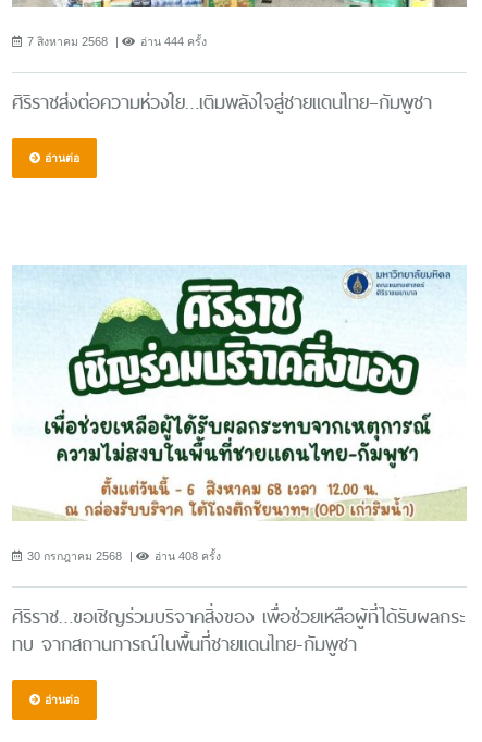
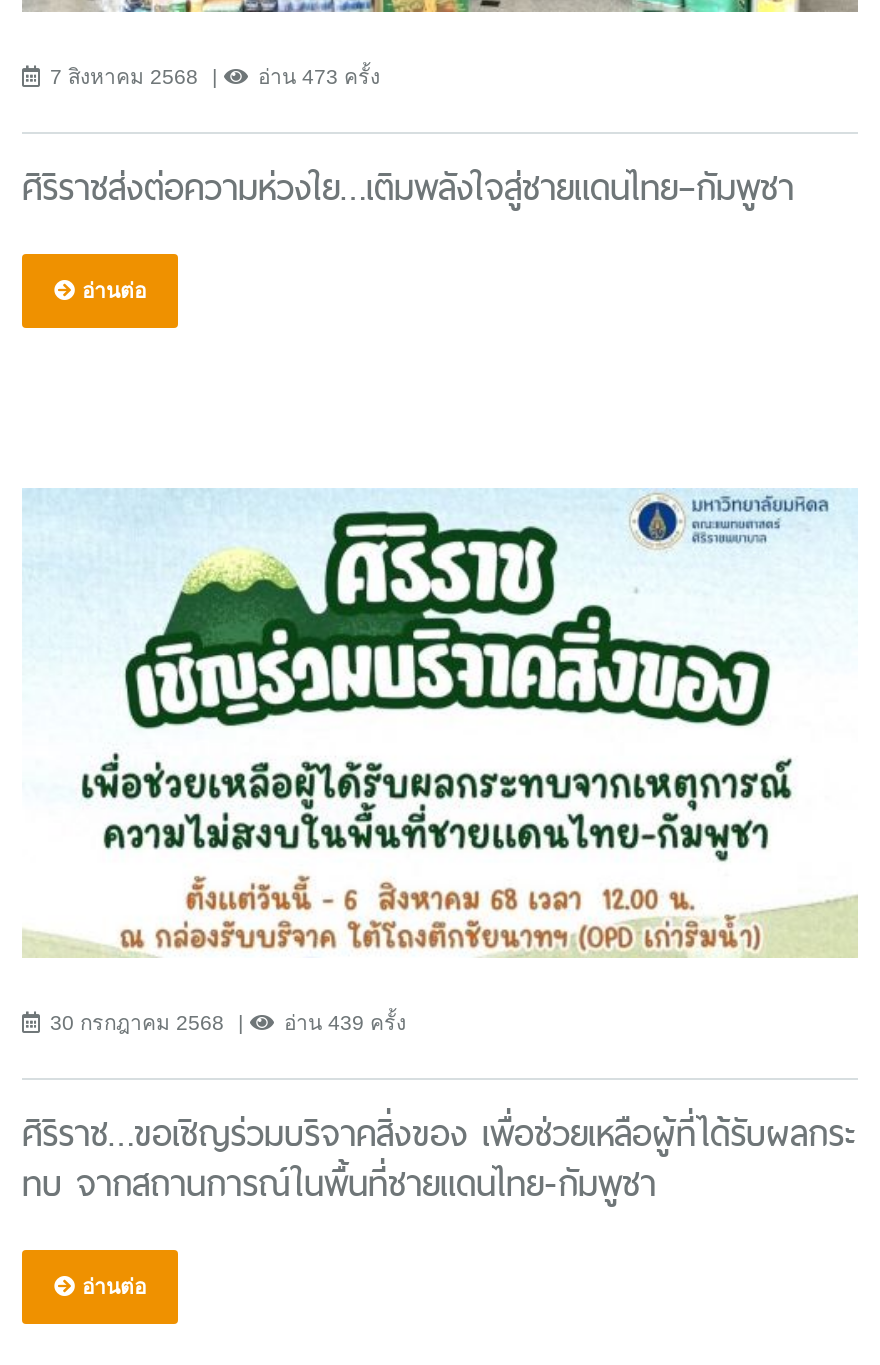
[140,35,207,48] อ่าน 444 ครั้ง -> [258,64,380,88] อ่าน 473 ครั้ง
[155,549,221,562] อ่าน 408 ครั้ง -> [284,1010,406,1034] อ่าน 439 ครั้ง

